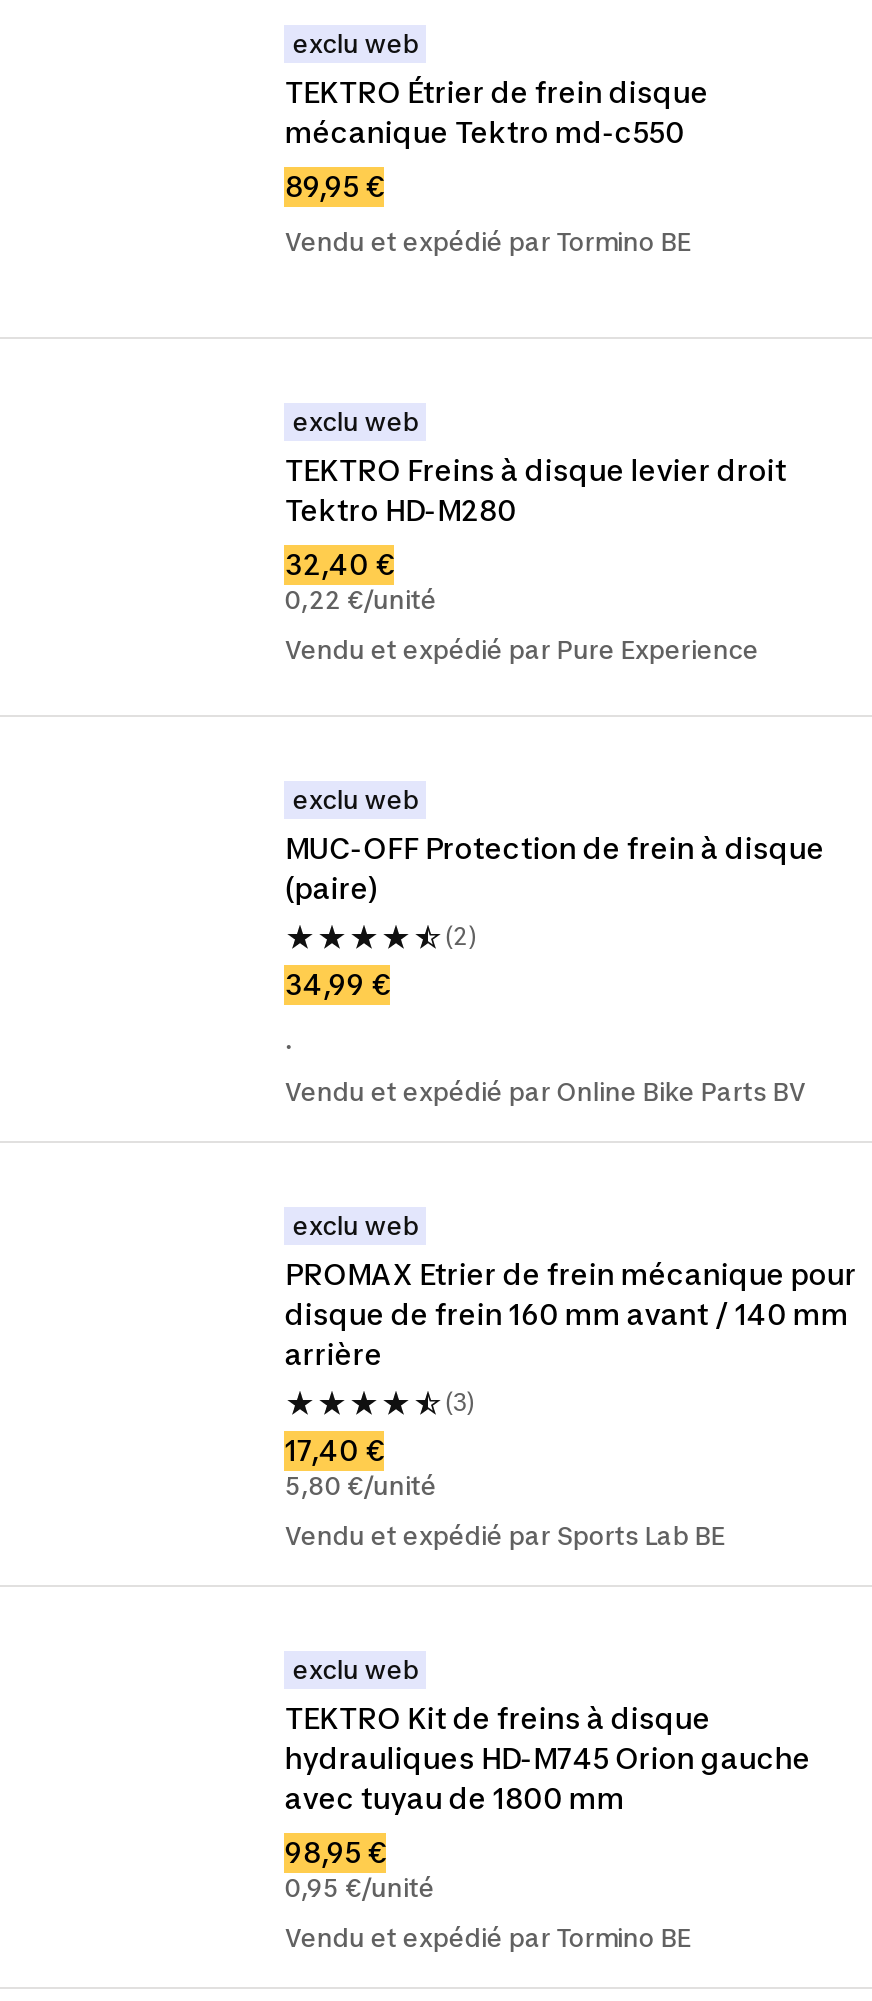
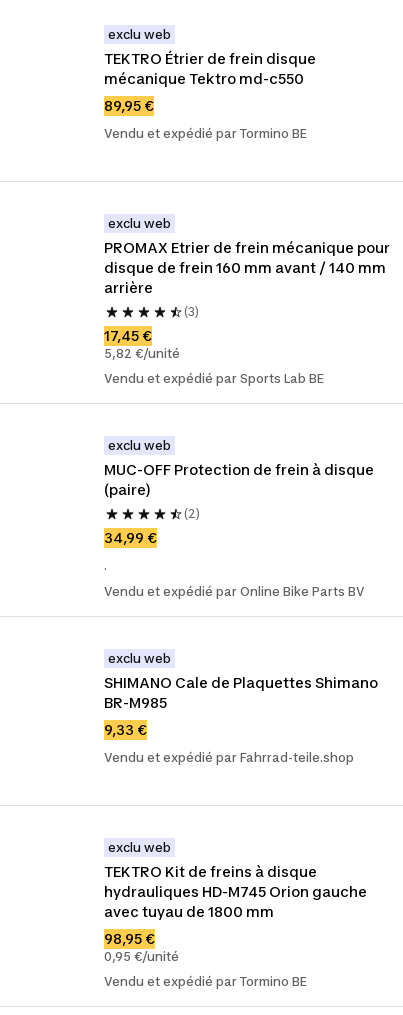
[285,453,787,665] TEKTRO Freins à disque levier droit | Tektro HD-M280 | 32,40 € | 0,22 €/unité | Vendu et expédié par Pure Experience -> [104,327,180,361] 17,45 € | 5,82 €/unité
moved [285,785,825,1241] -> [104,438,374,666]: exclu web | MUC-OFF Protection de frein à disque | (paire) | (2) | 34,99 € | Vendu et expédié par Online Bike Parts BV | exclu web
moved [285,1257,857,1417] -> [104,239,390,319]: PROMAX Etrier de frein mécanique pour | disque de frein 160 mm avant / 140 mm | arrière | (3)
[285,1433,437,1501] 17,40 € | 5,80 €/unité -> [104,674,378,765] SHIMANO Cale de Plaquettes Shimano | BR-M985 | 9,33 € | Vendu et expédié par Fahrrad-teile.shop
moved [285,1521,725,1551] -> [104,371,324,386]: Vendu et expédié par Sports Lab BE

